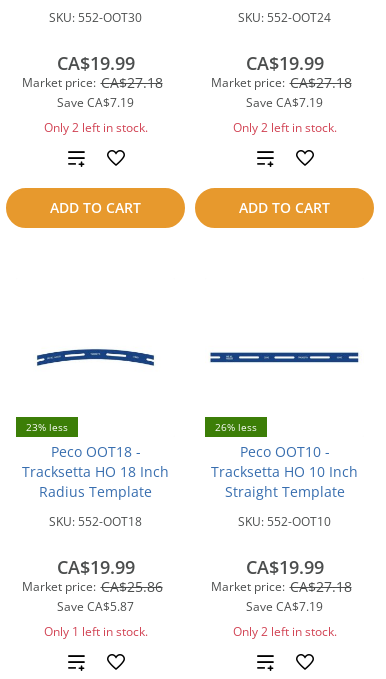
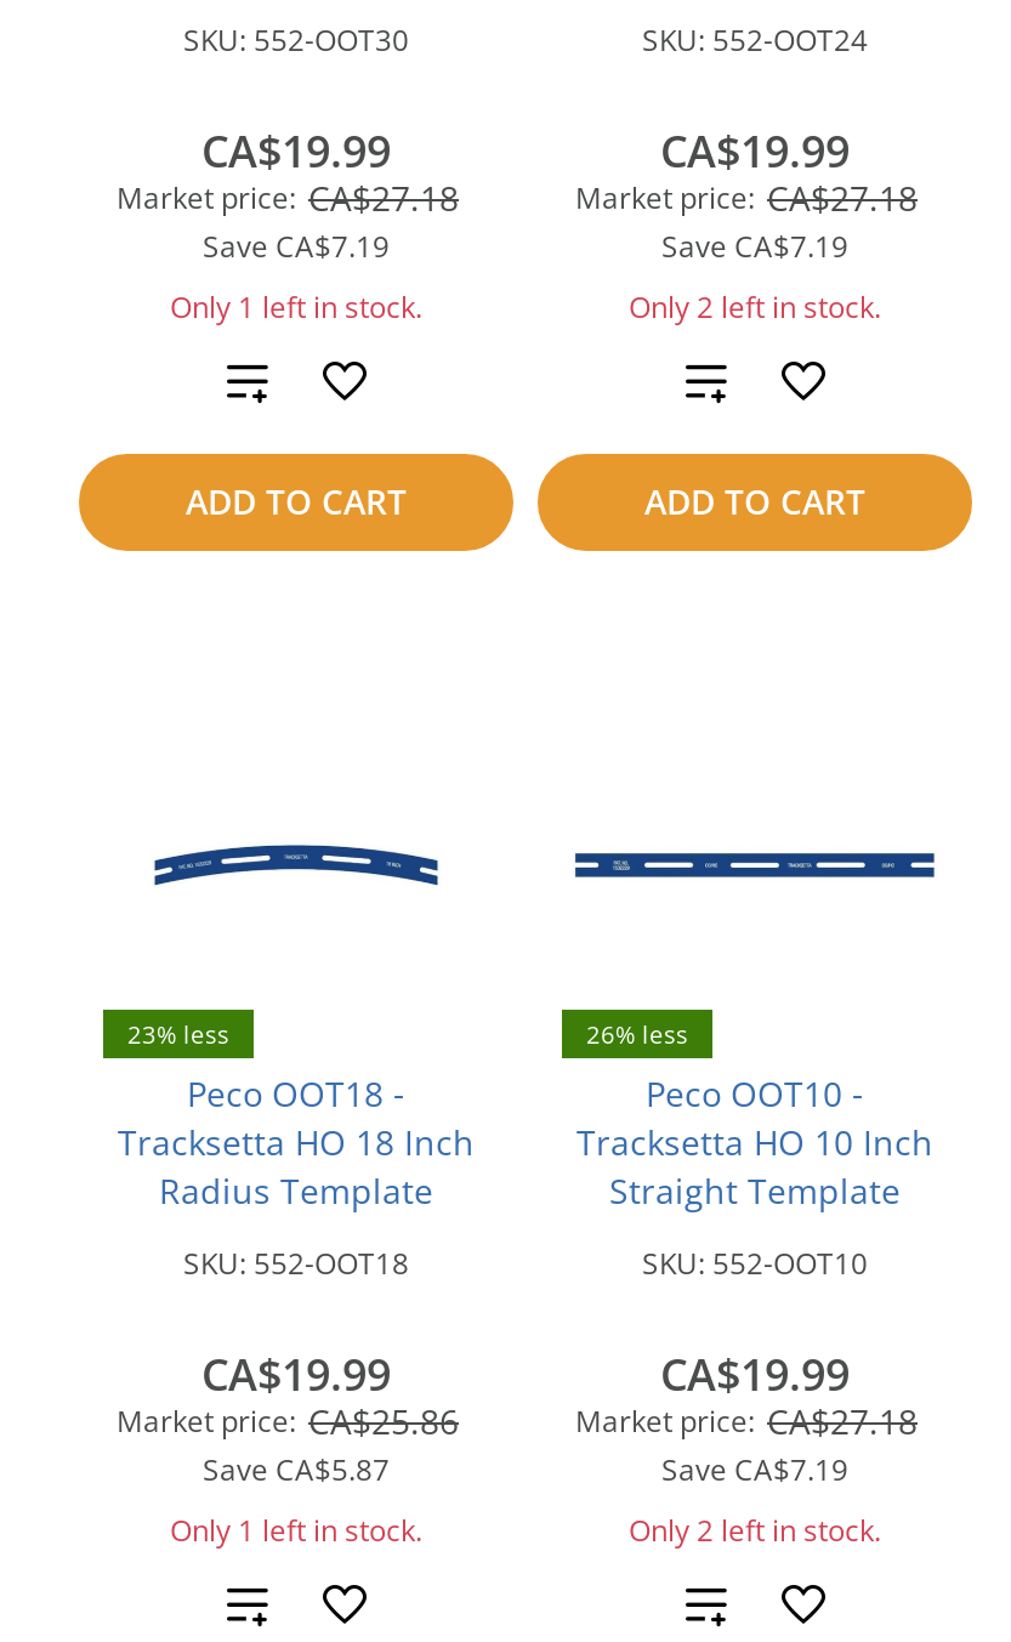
[43,119,147,136] Only 2 left in stock. -> [170,286,422,328] Only 1 left in stock.

